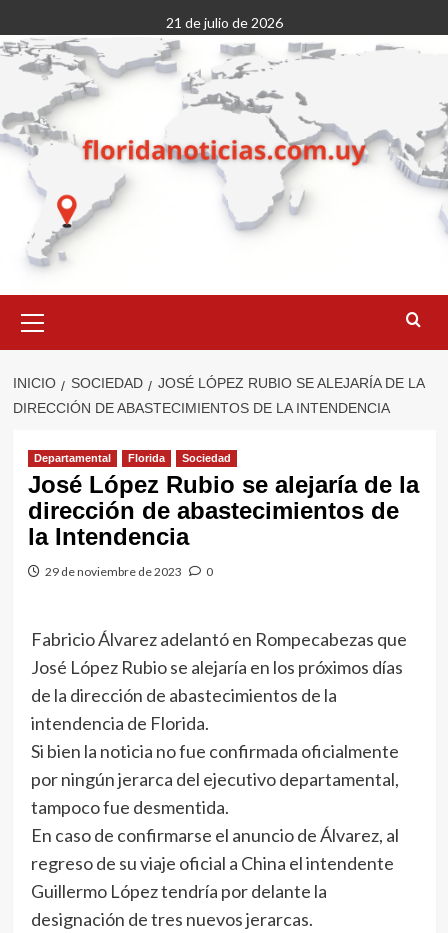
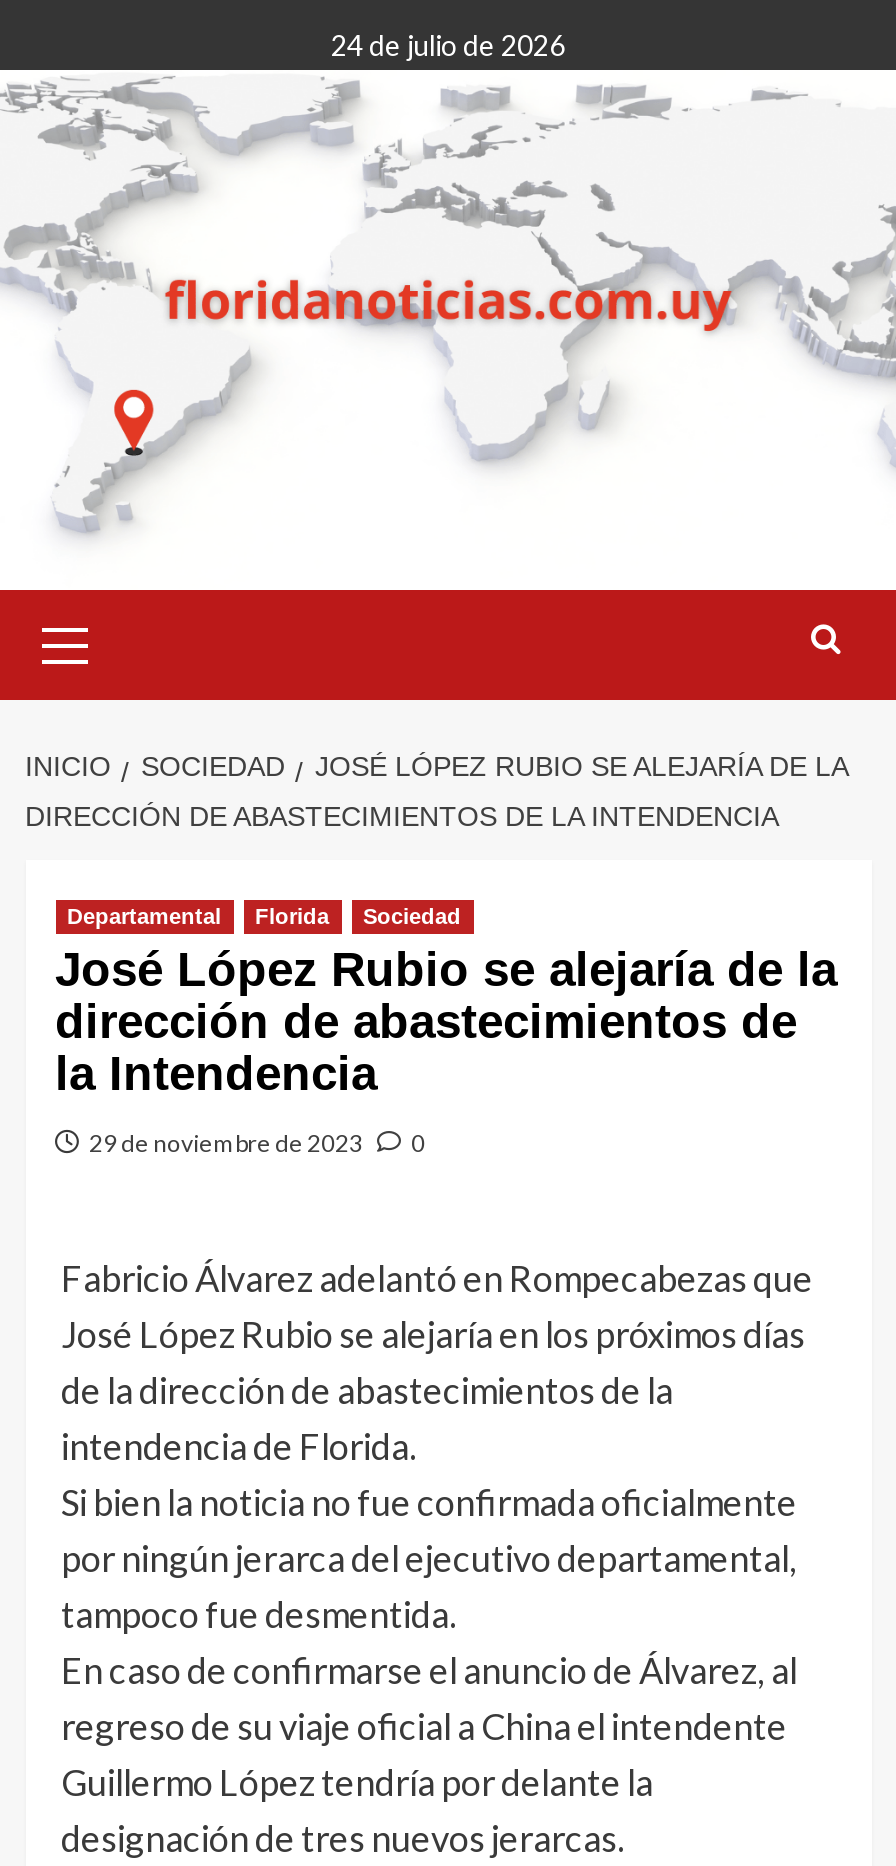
[165,14,282,31] 21 de julio de 2026 -> [331,28,565,62] 24 de julio de 2026

